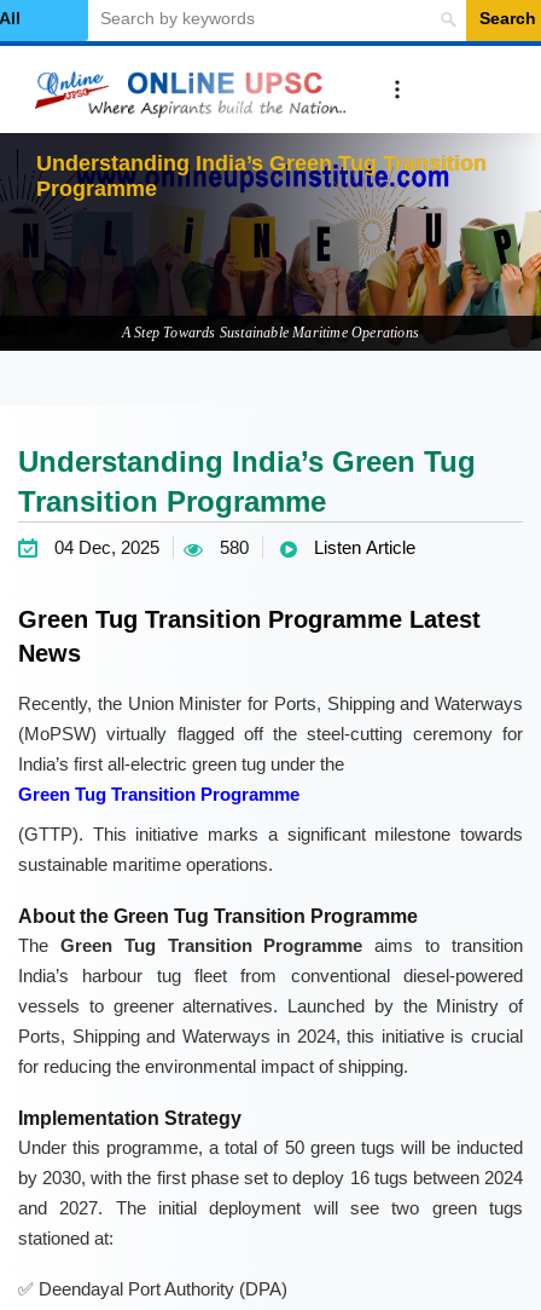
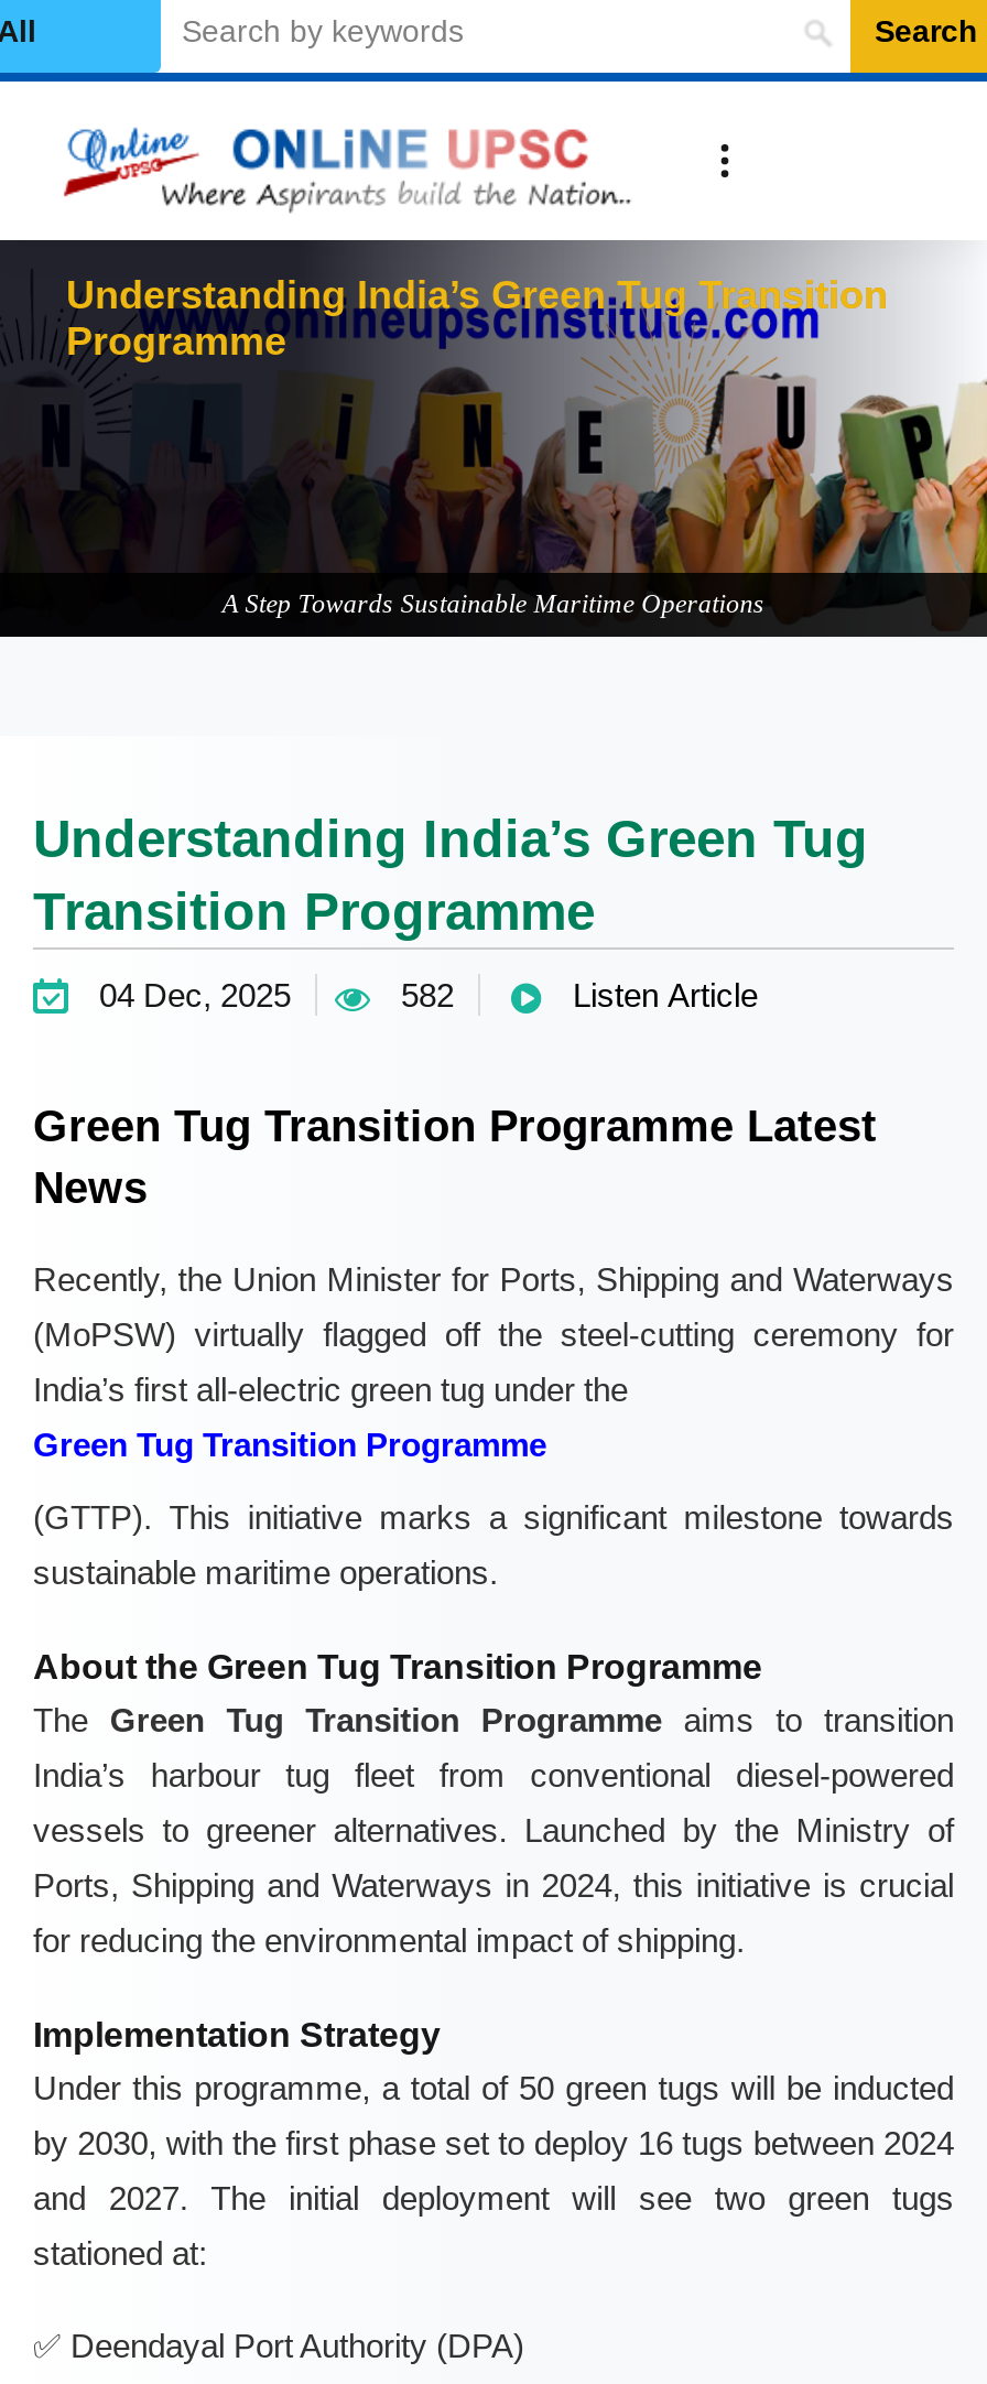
[36,152,65,176] Un -> [66,274,392,318] Understanding In
[215,538,249,558] 580 -> [392,977,454,1015] 582

